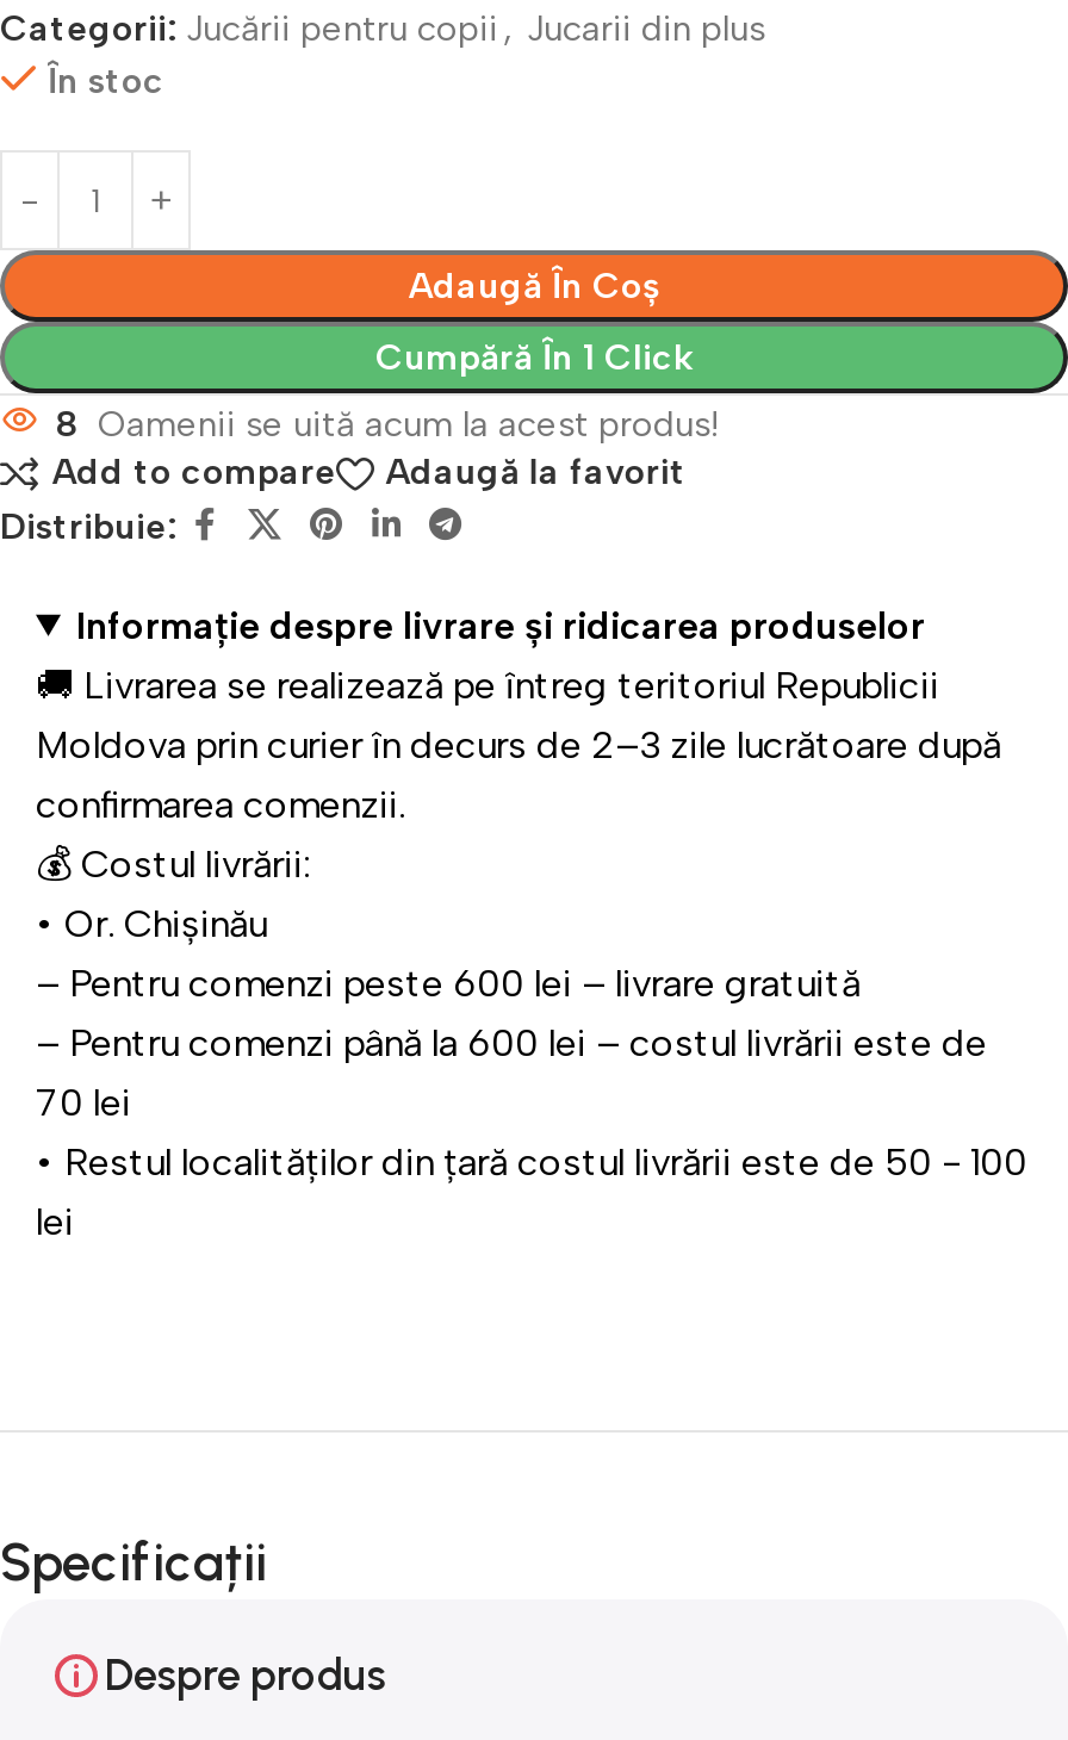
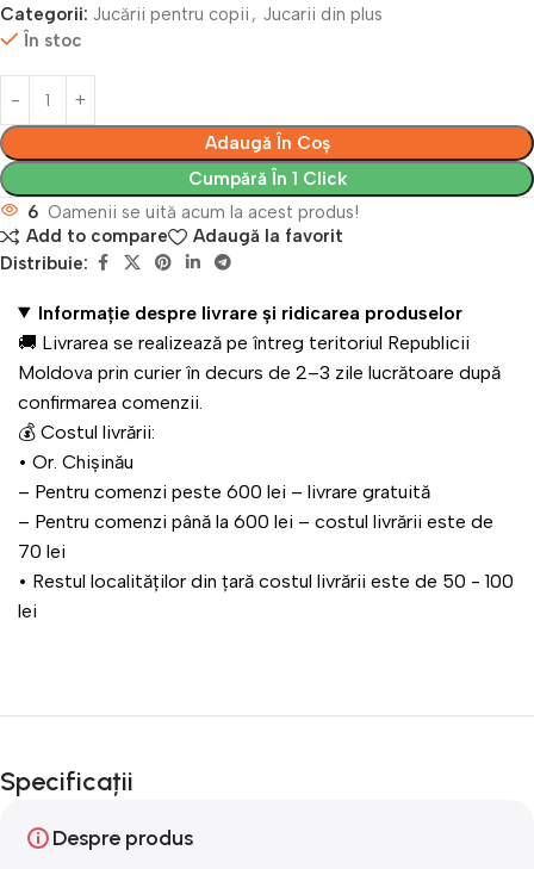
[55,404,720,447] 8 Oamenii se uită acum la acest produs! -> [27,202,359,223] 6 Oamenii se uită acum la acest produs!

